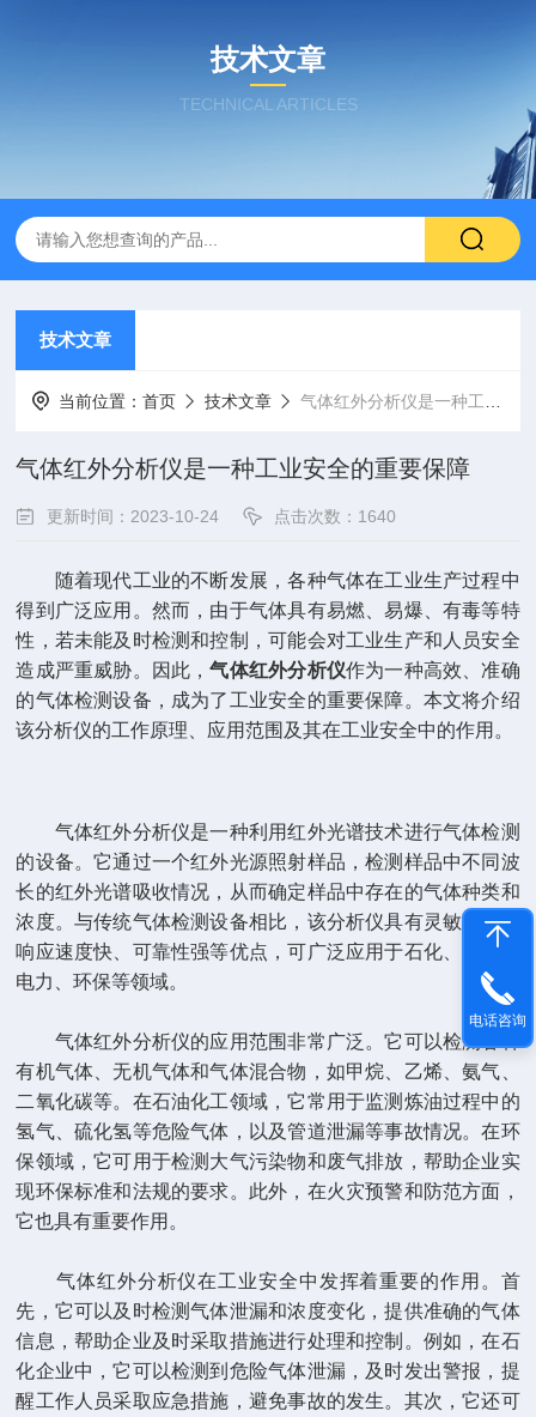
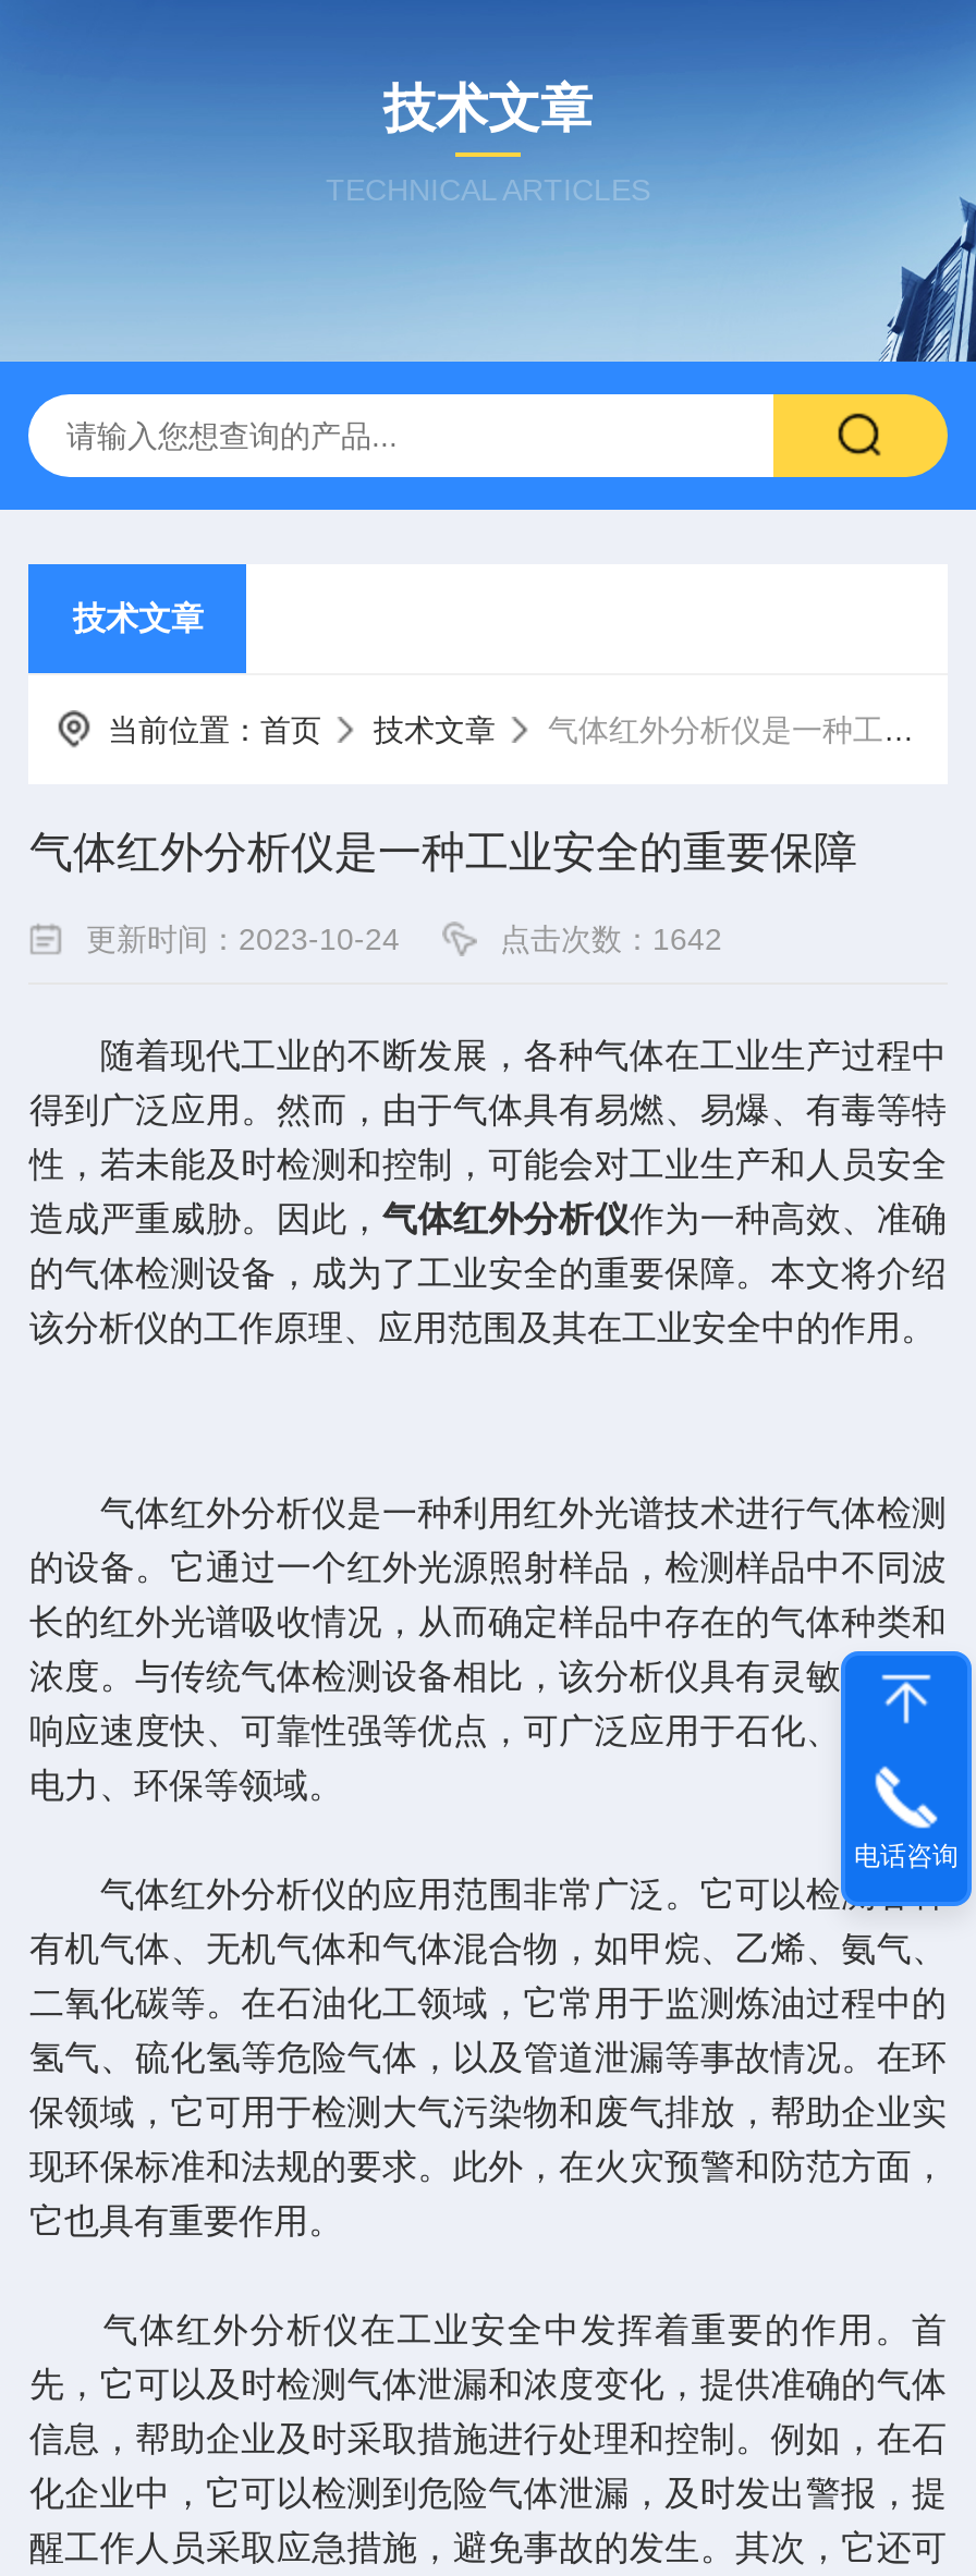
[274,507,396,526] 点击次数：1640 -> [500,921,722,956] 点击次数：1642

